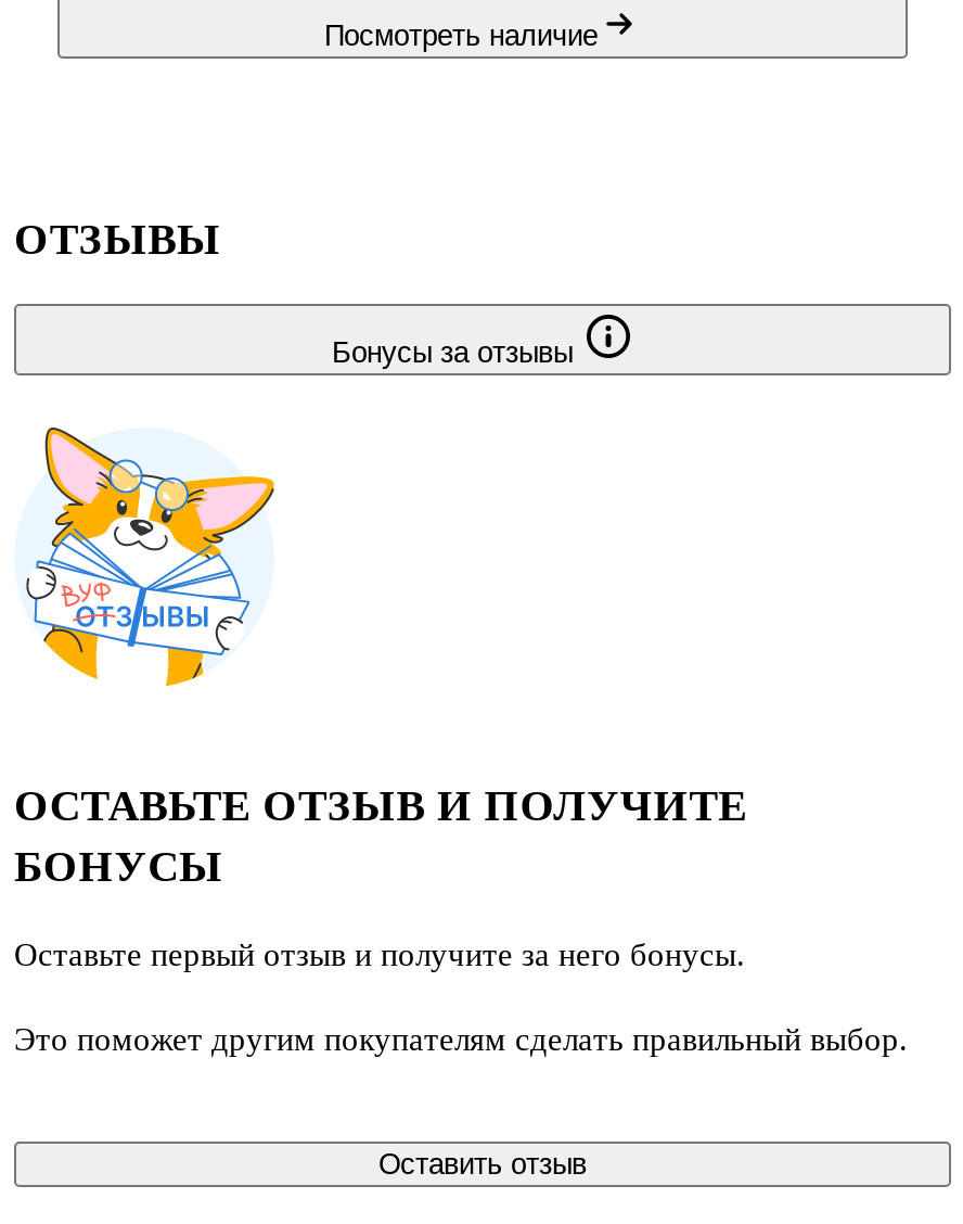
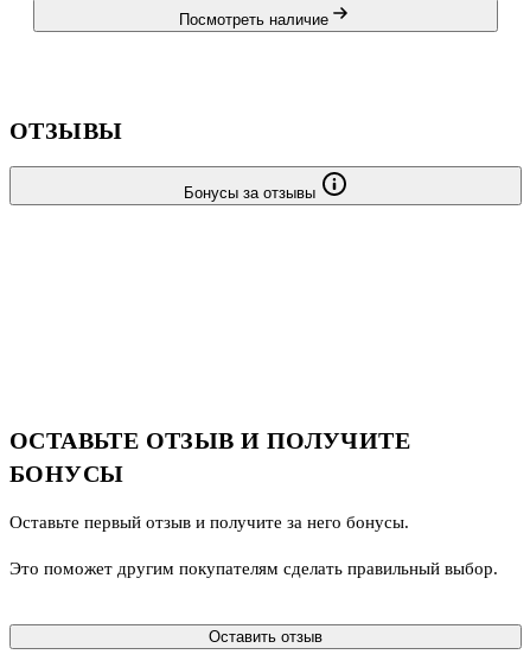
[23,425,277,688] [image] -> none

